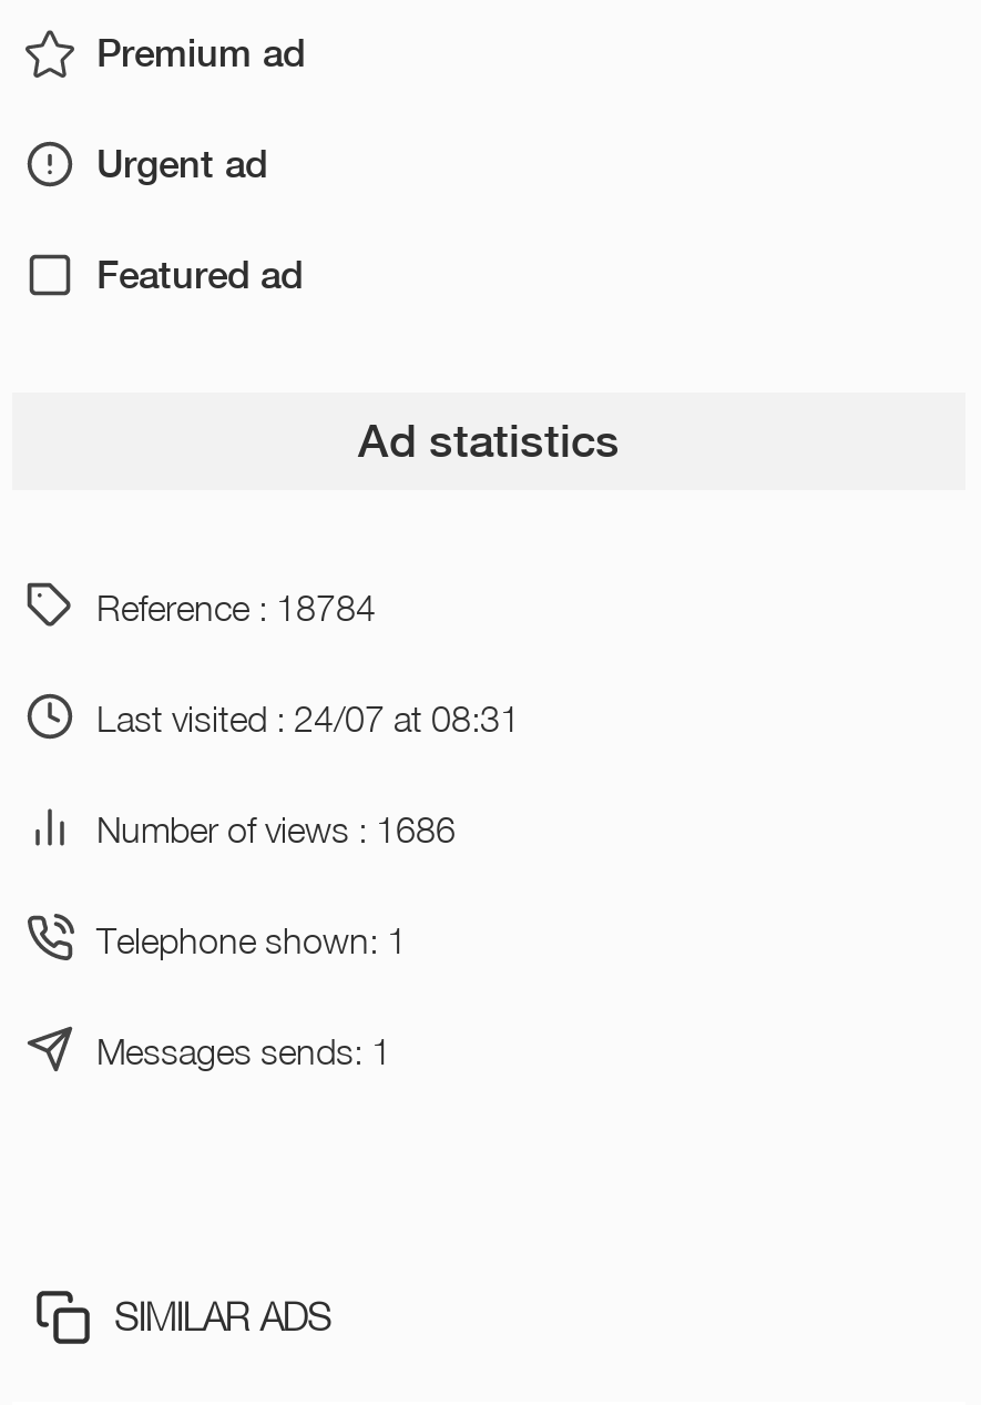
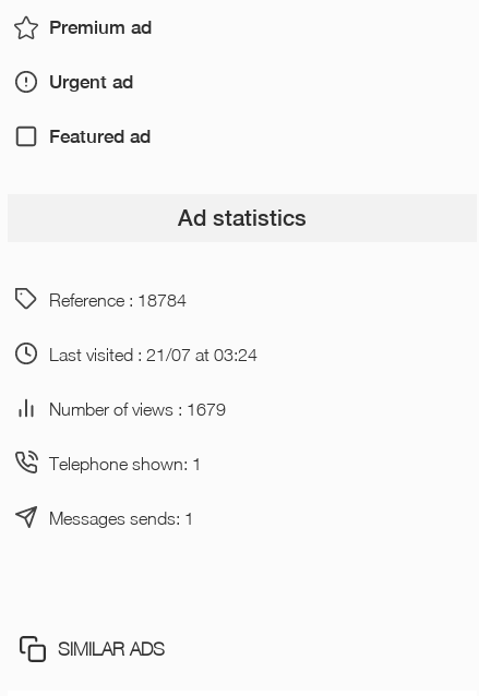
[96,696,520,738] Last visited : 24/07 at 08:31 -> [49,343,258,364] Last visited : 21/07 at 03:24
[96,807,456,849] Number of views : 1686 -> [49,398,226,419] Number of views : 1679

